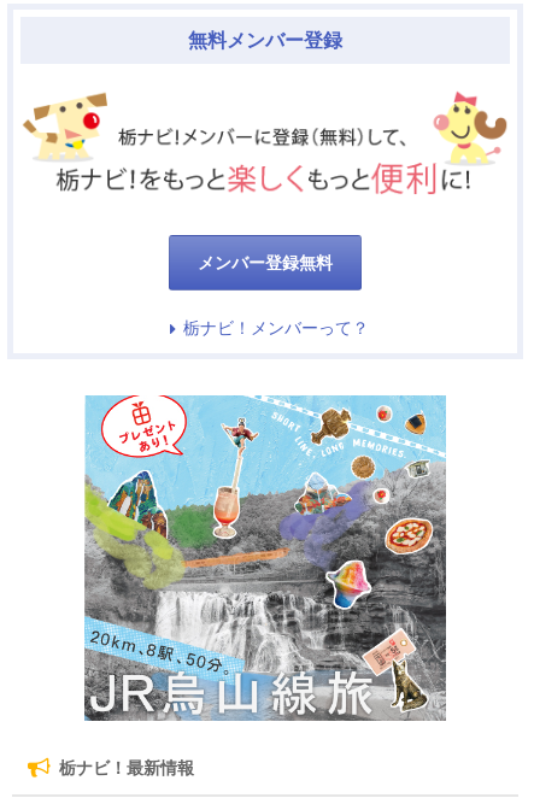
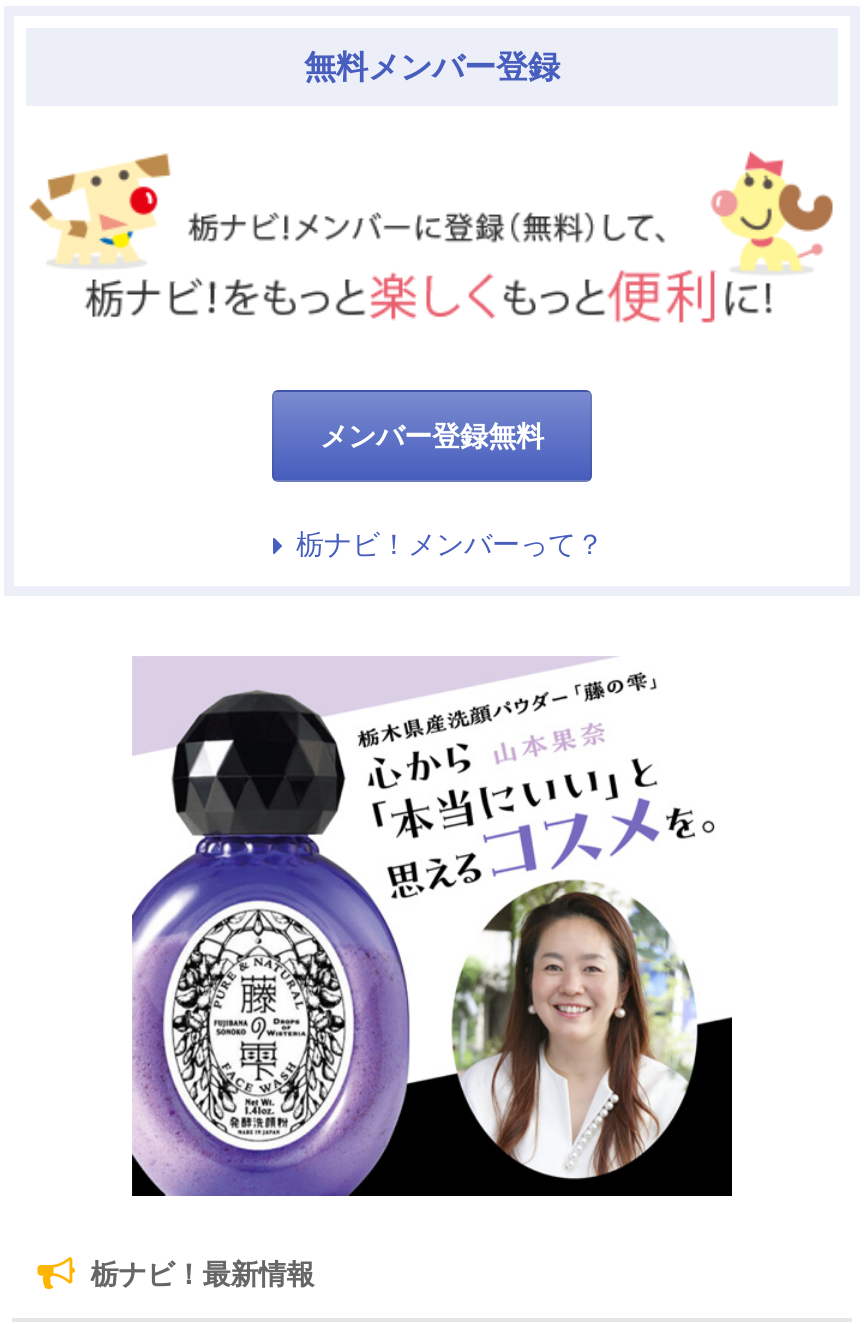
[83,394,447,722] [image] -> [132,656,734,1198] [image]

